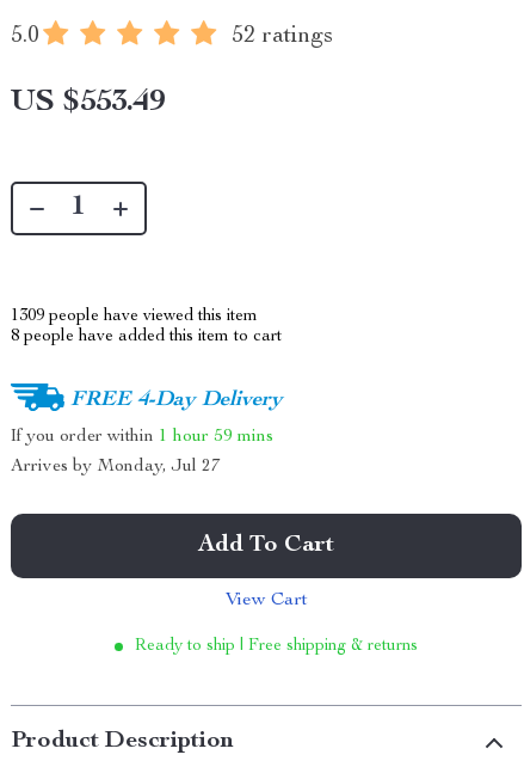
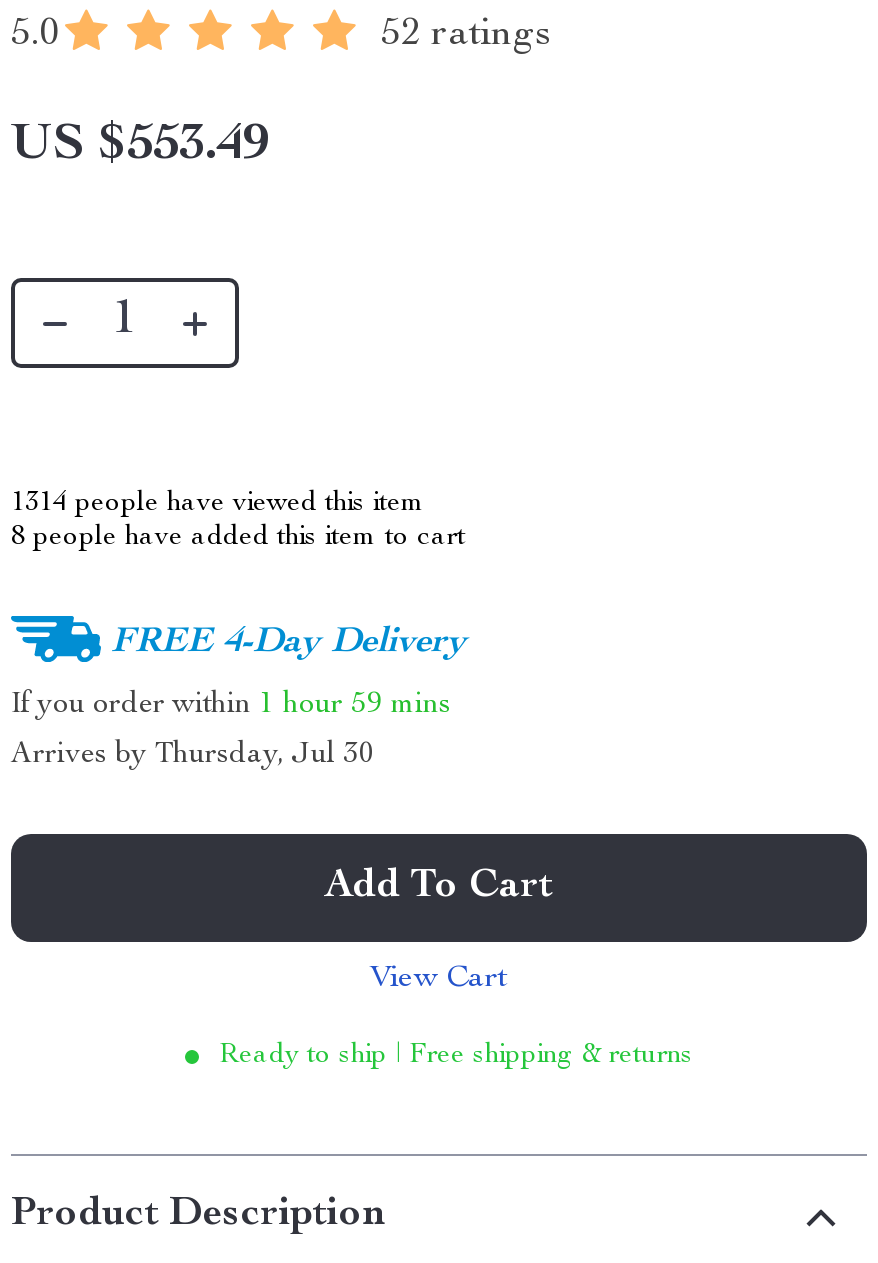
[11,308,258,325] 1309 people have viewed this item -> [11,490,425,518] 1314 people have viewed this item
[11,458,221,475] Arrives by Monday, Jul 27 -> [11,740,375,770] Arrives by Thursday, Jul 30

